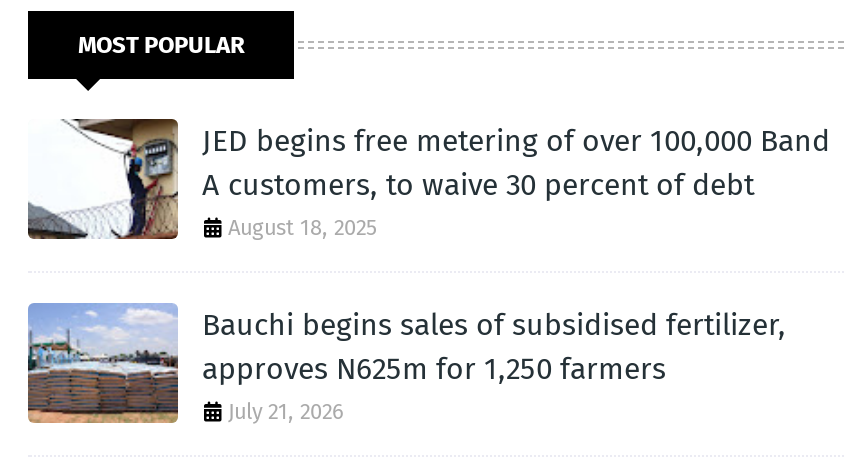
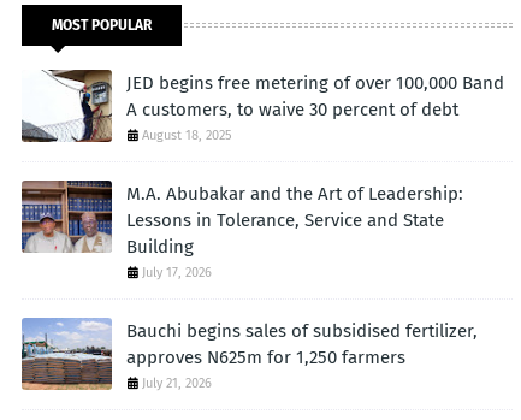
none -> [20,179,463,281] [image] | M.A. Abubakar and the Art of Leadership: | Lessons in Tolerance, Service and State | Building | July 17, 2026

